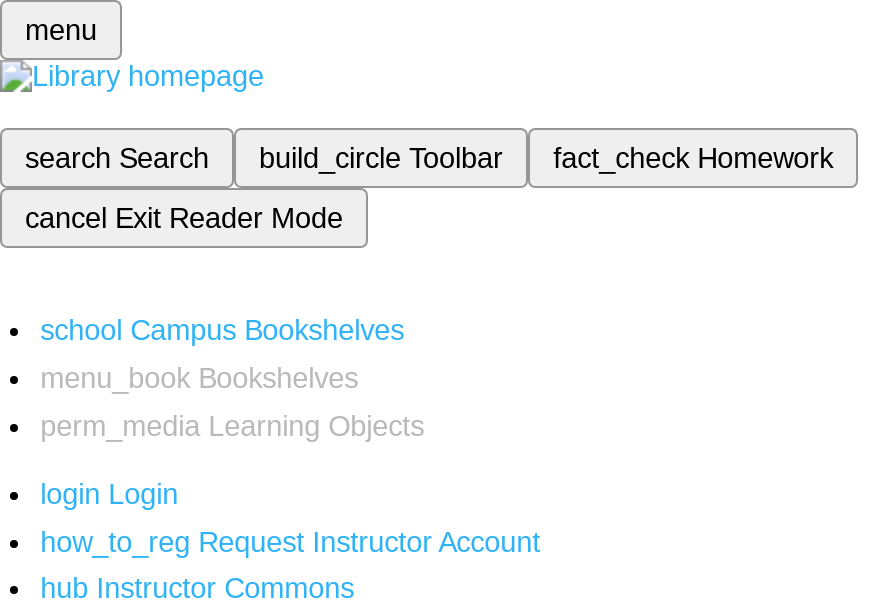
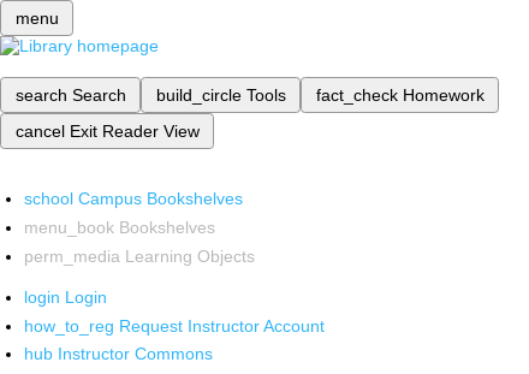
[259,142,503,174] build_circle Toolbar -> [156,85,286,105] build_circle Tools
[25,202,343,234] cancel Exit Reader Mode -> [15,121,199,141] cancel Exit Reader View

